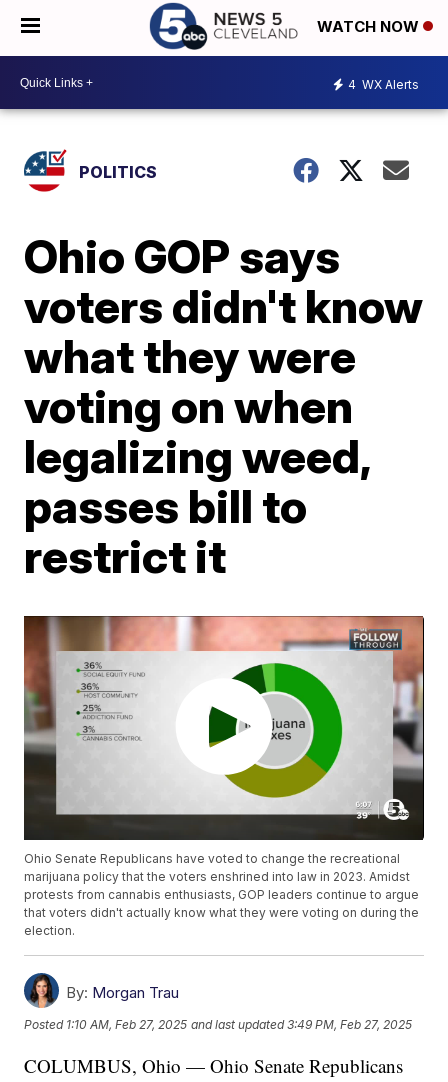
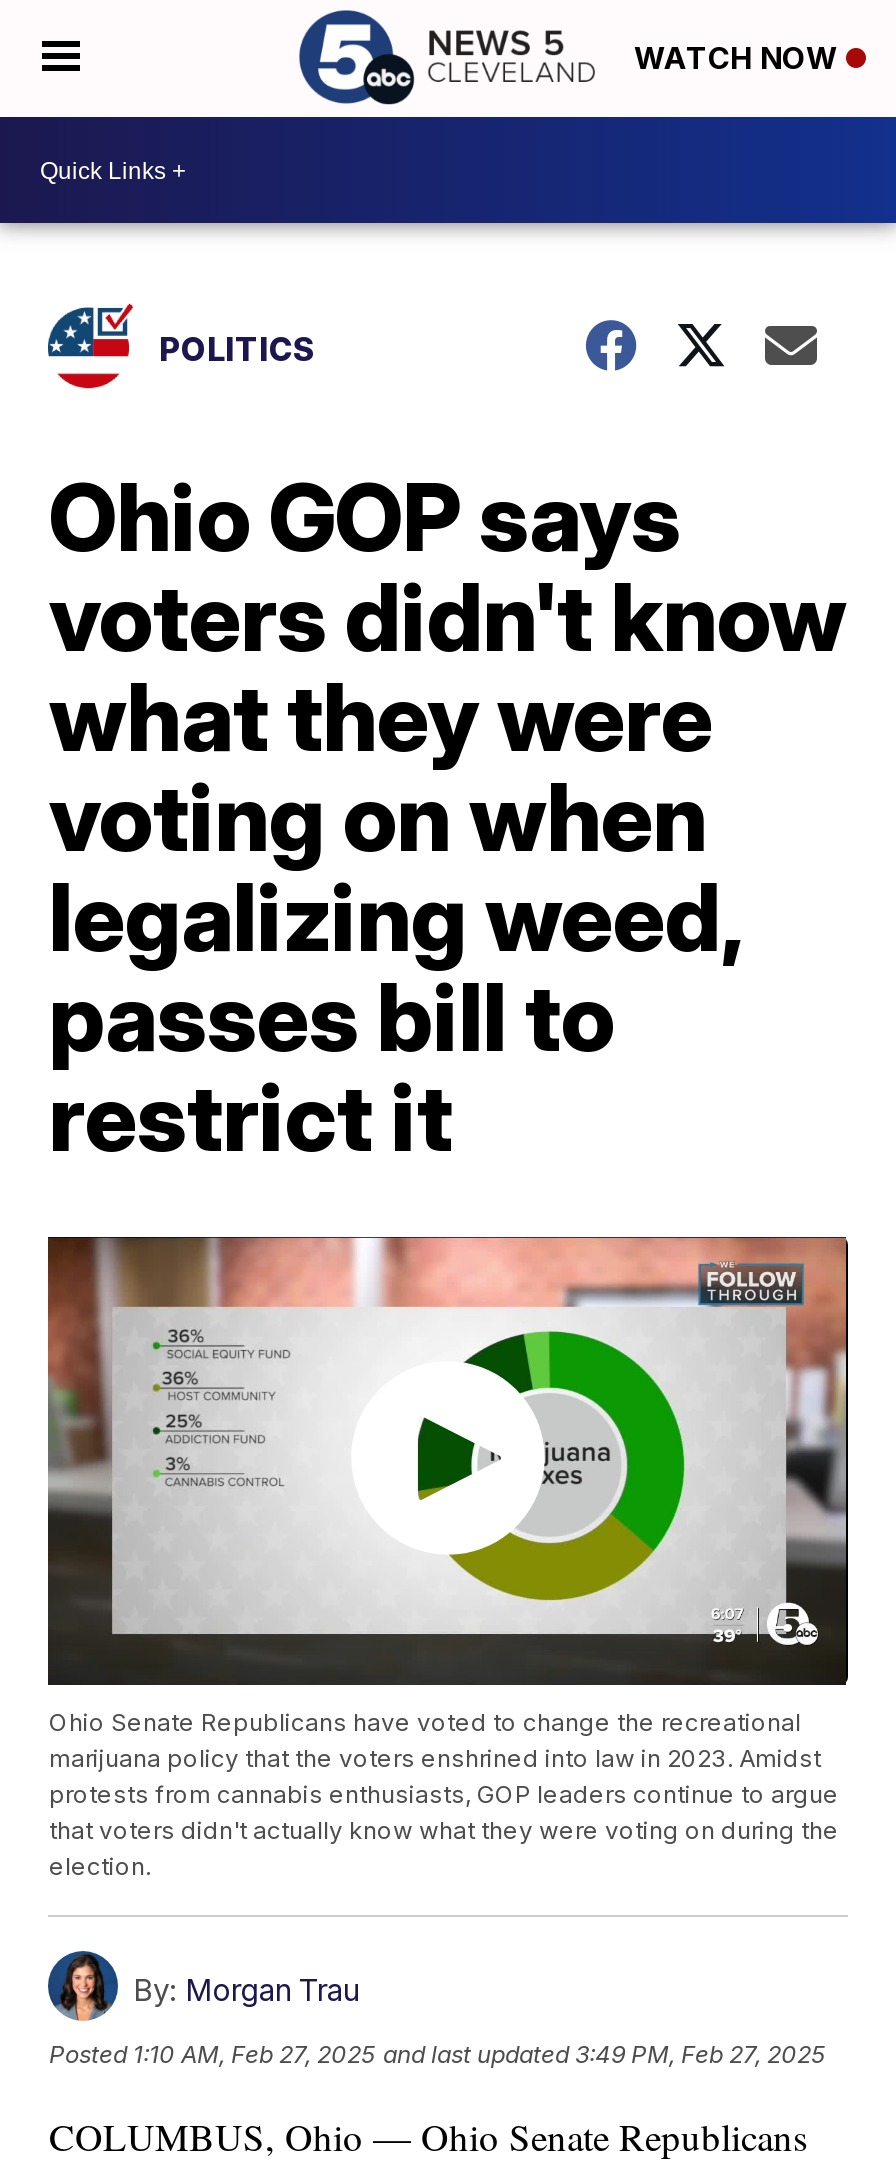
[348,76,419,91] 4 WX Alerts -> none

